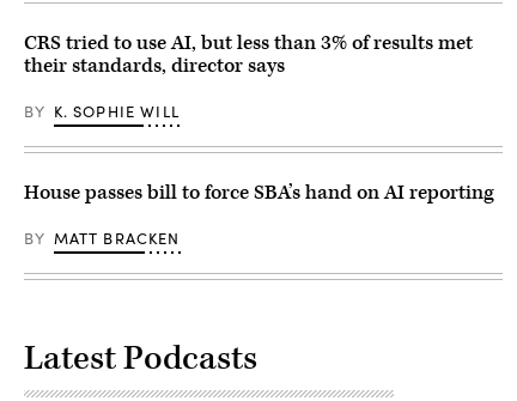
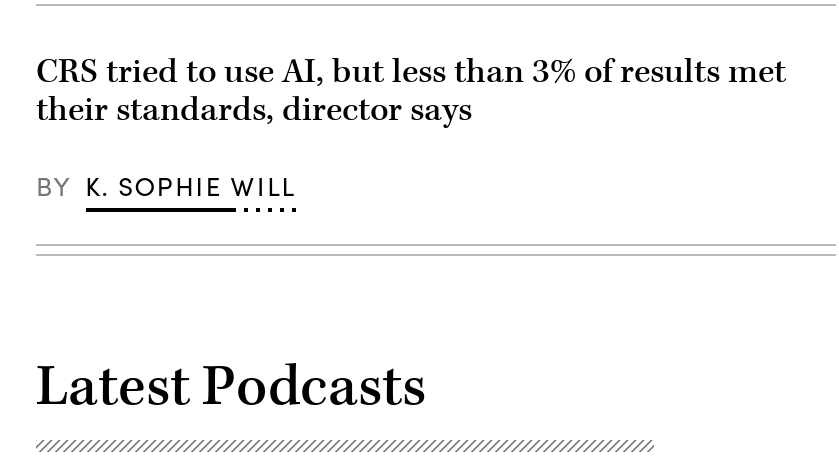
[24,179,494,249] House passes bill to force SBA’s hand on AI reporting | BY MATT BRACKEN -> none

